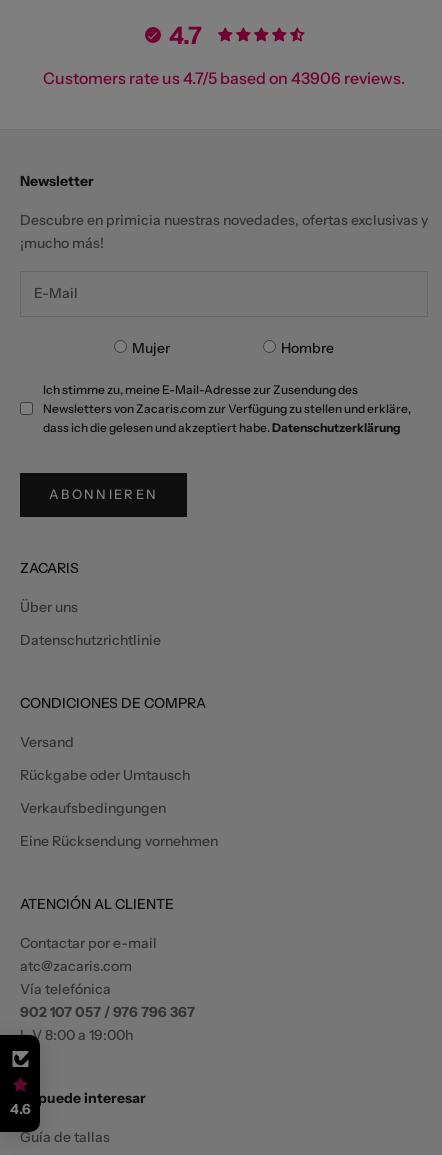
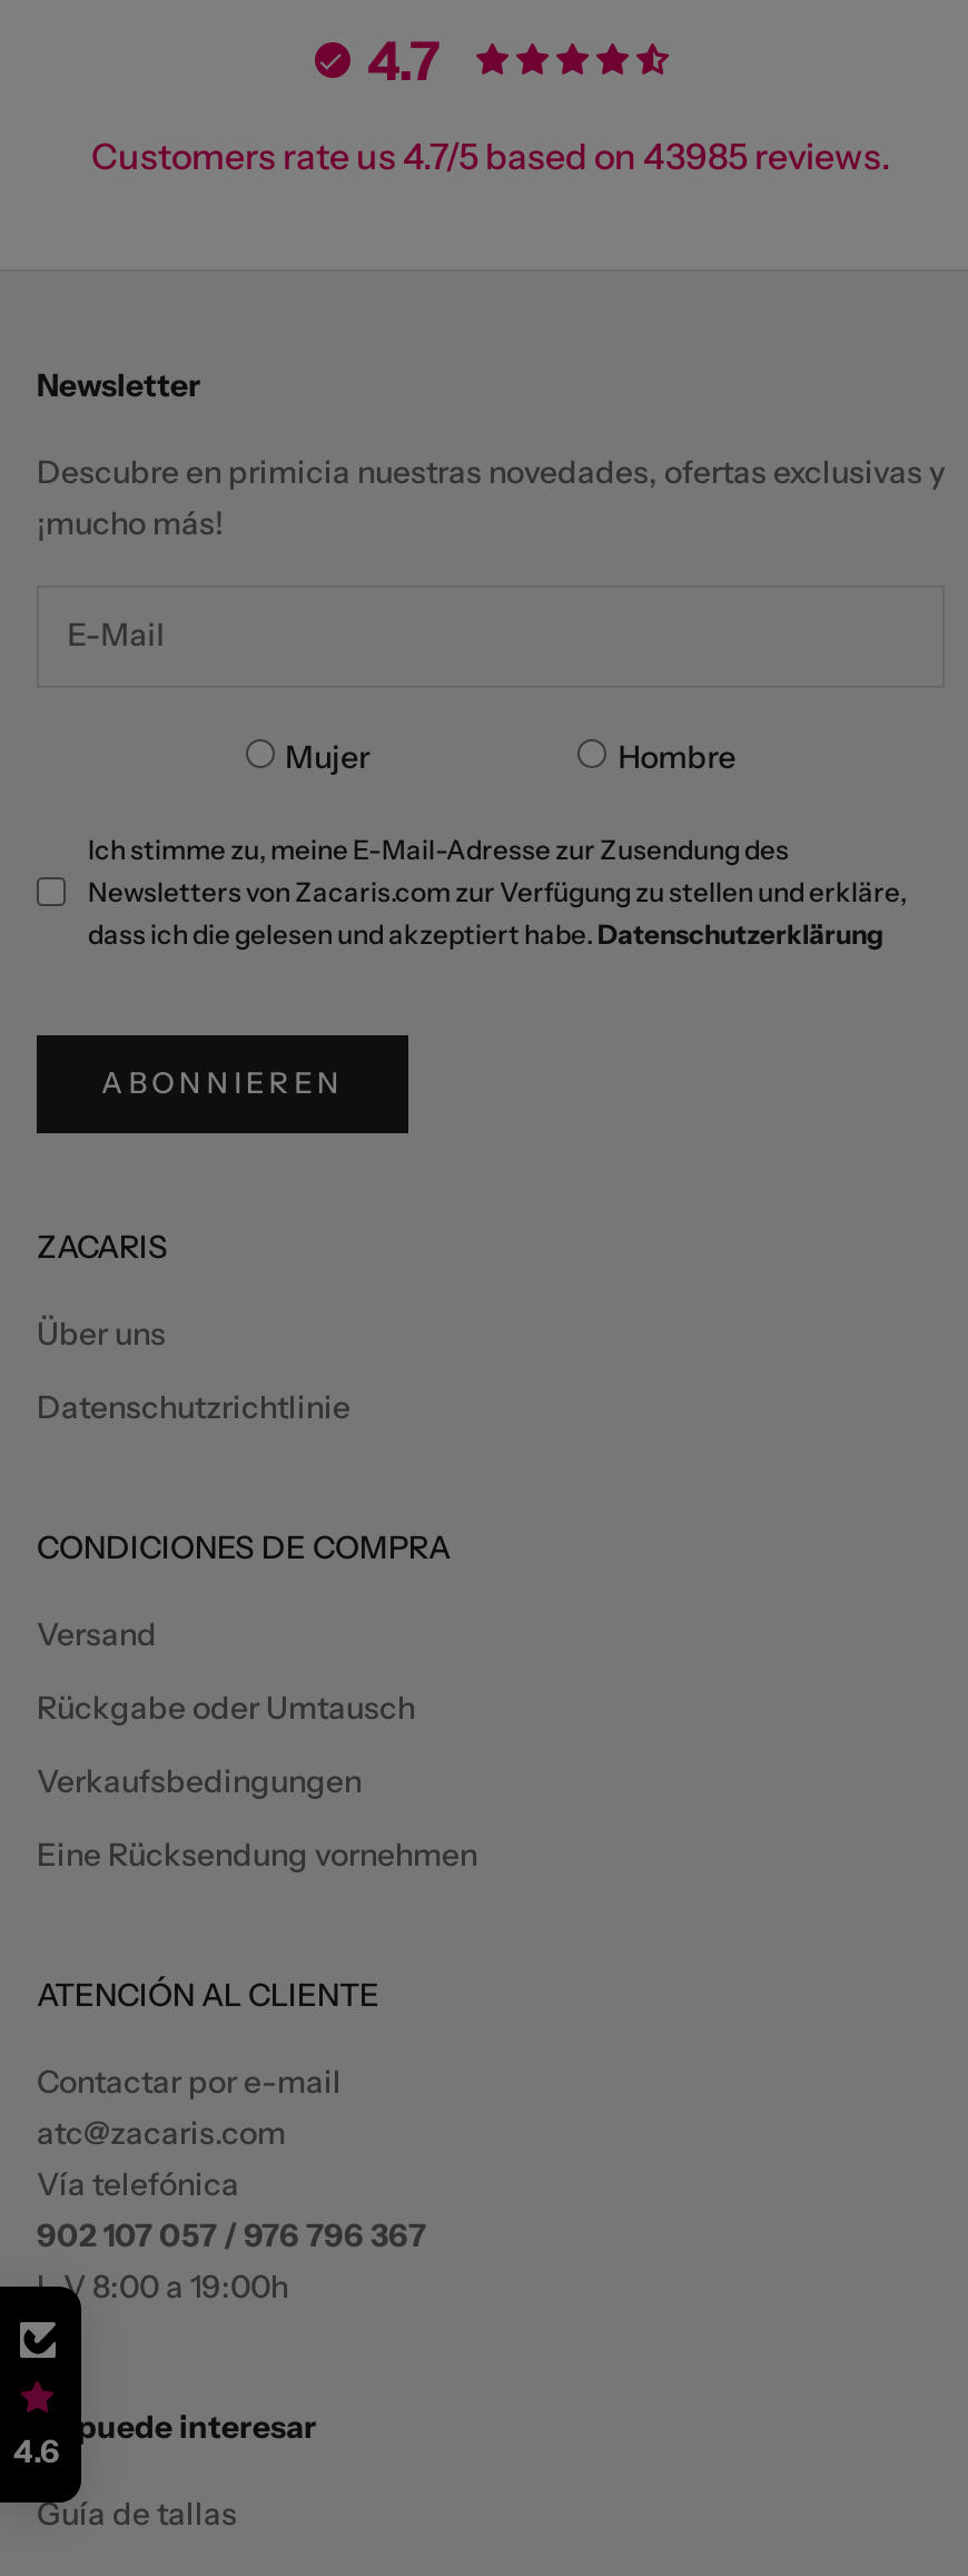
[43,68,405,88] Customers rate us 4.7/5 based on 43906 reviews. -> [91,134,890,178] Customers rate us 4.7/5 based on 43985 reviews.

